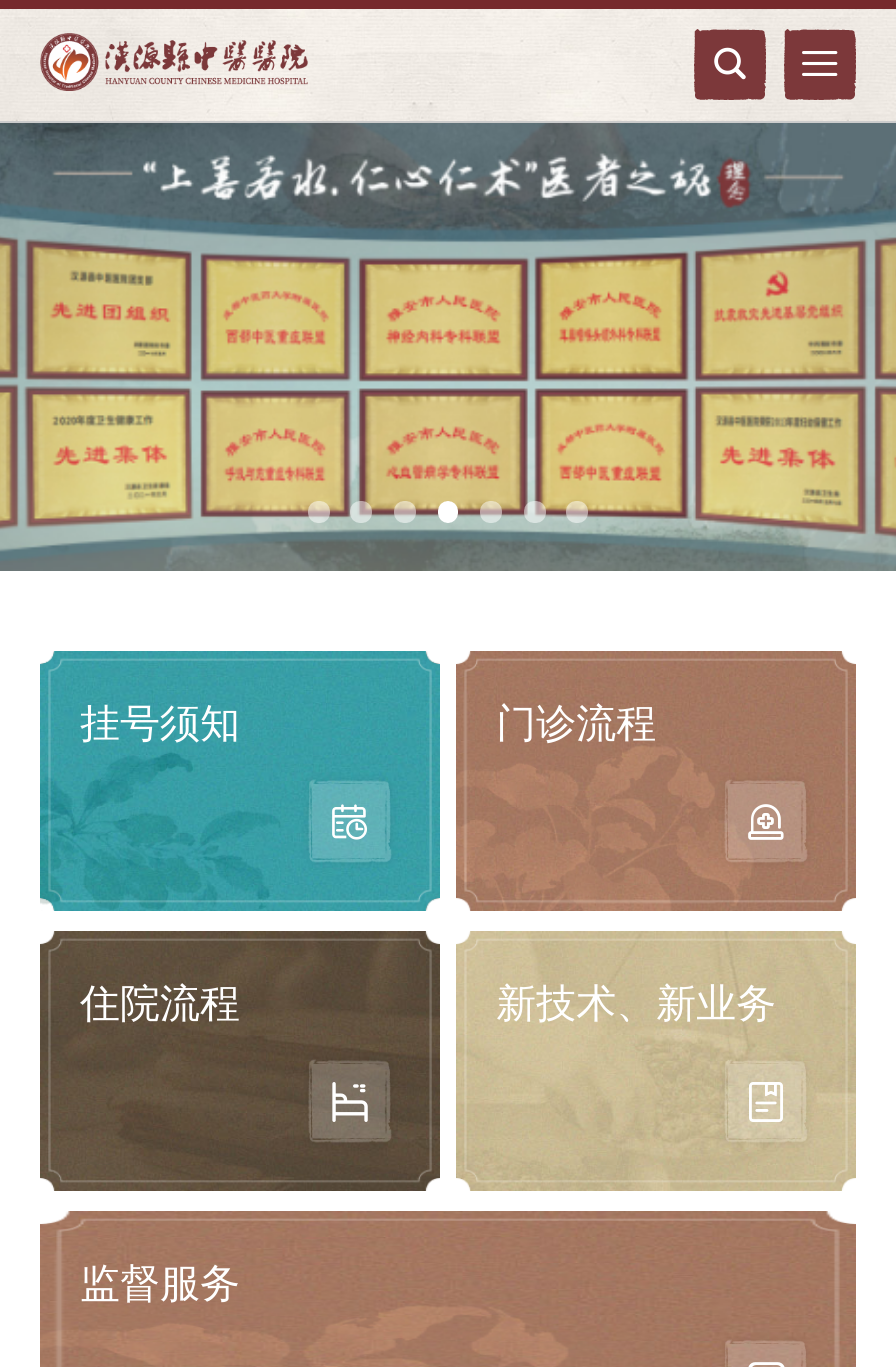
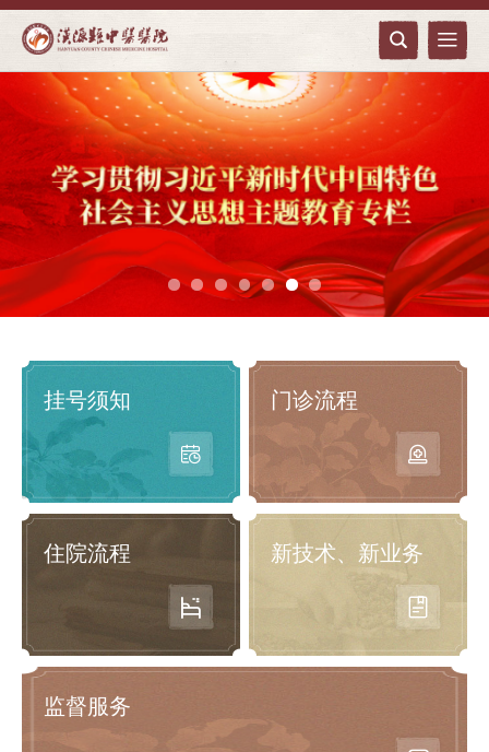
[6,121,890,573] [image] -> [3,71,486,318] [image]

